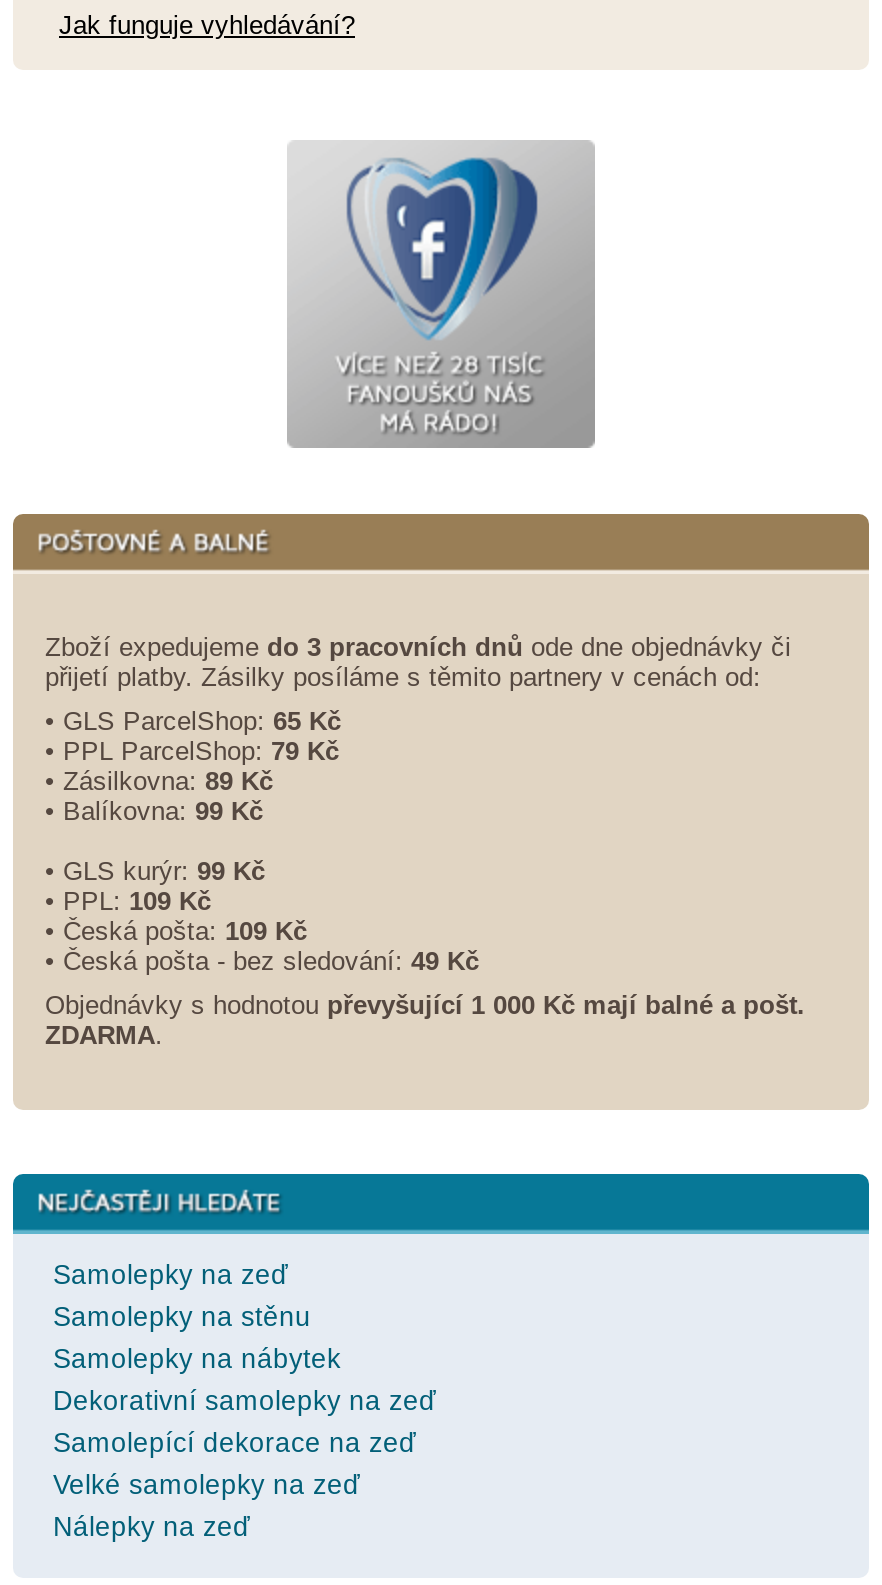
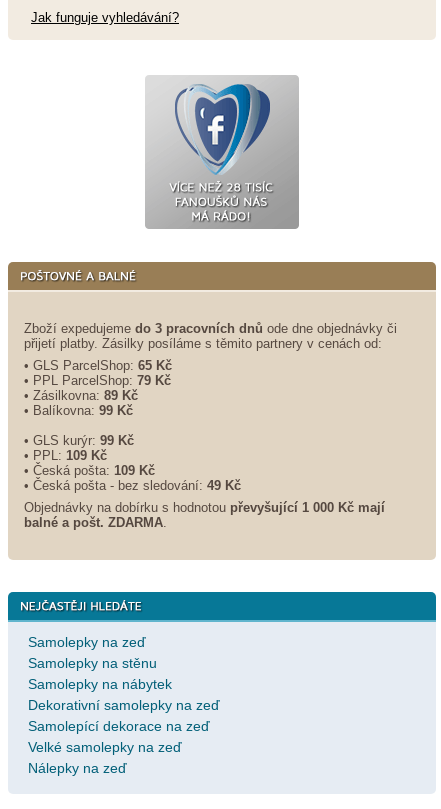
[45,991,805,1051] Objednávky s hodnotou převyšující 1 000 Kč mají balné a pošt. | ZDARMA. -> [24,500,385,530] Objednávky na dobírku s hodnotou převyšující 1 000 Kč mají | balné a pošt. ZDARMA.

